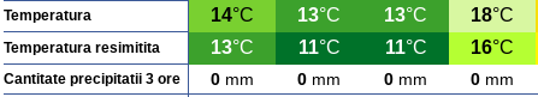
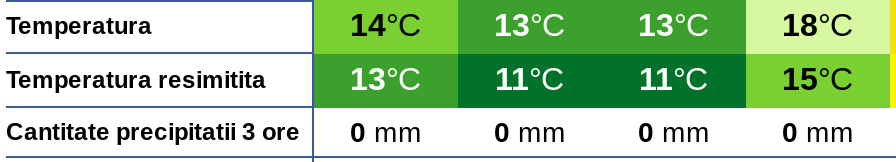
[471,37,514,57] 16°C -> [782,62,854,96] 15°C

